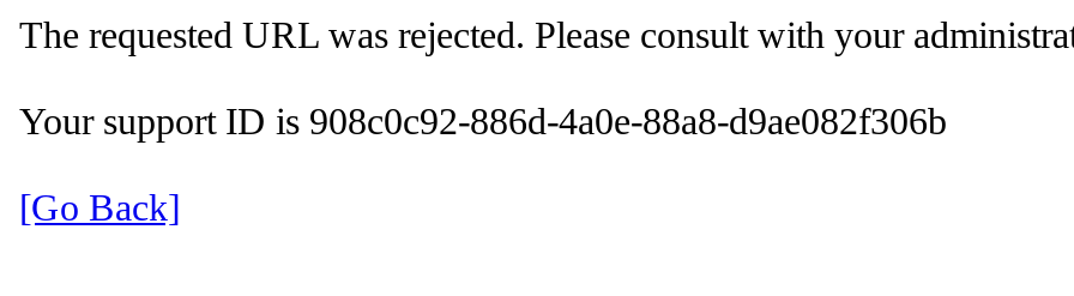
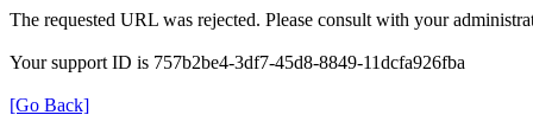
[19,101,947,141] Your support ID is 908c0c92-886d-4a0e-88a8-d9ae082f306b -> [10,52,465,72] Your support ID is 757b2be4-3df7-45d8-8849-11dcfa926fba

